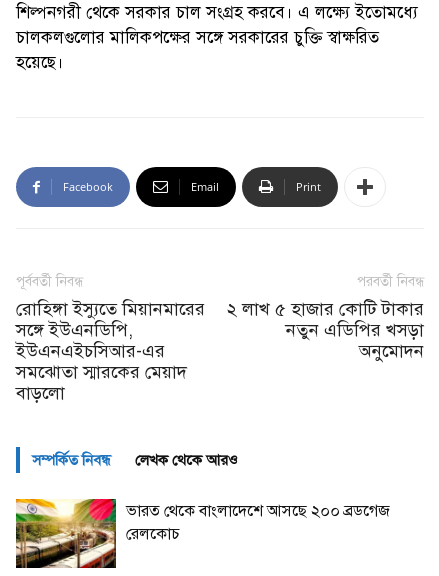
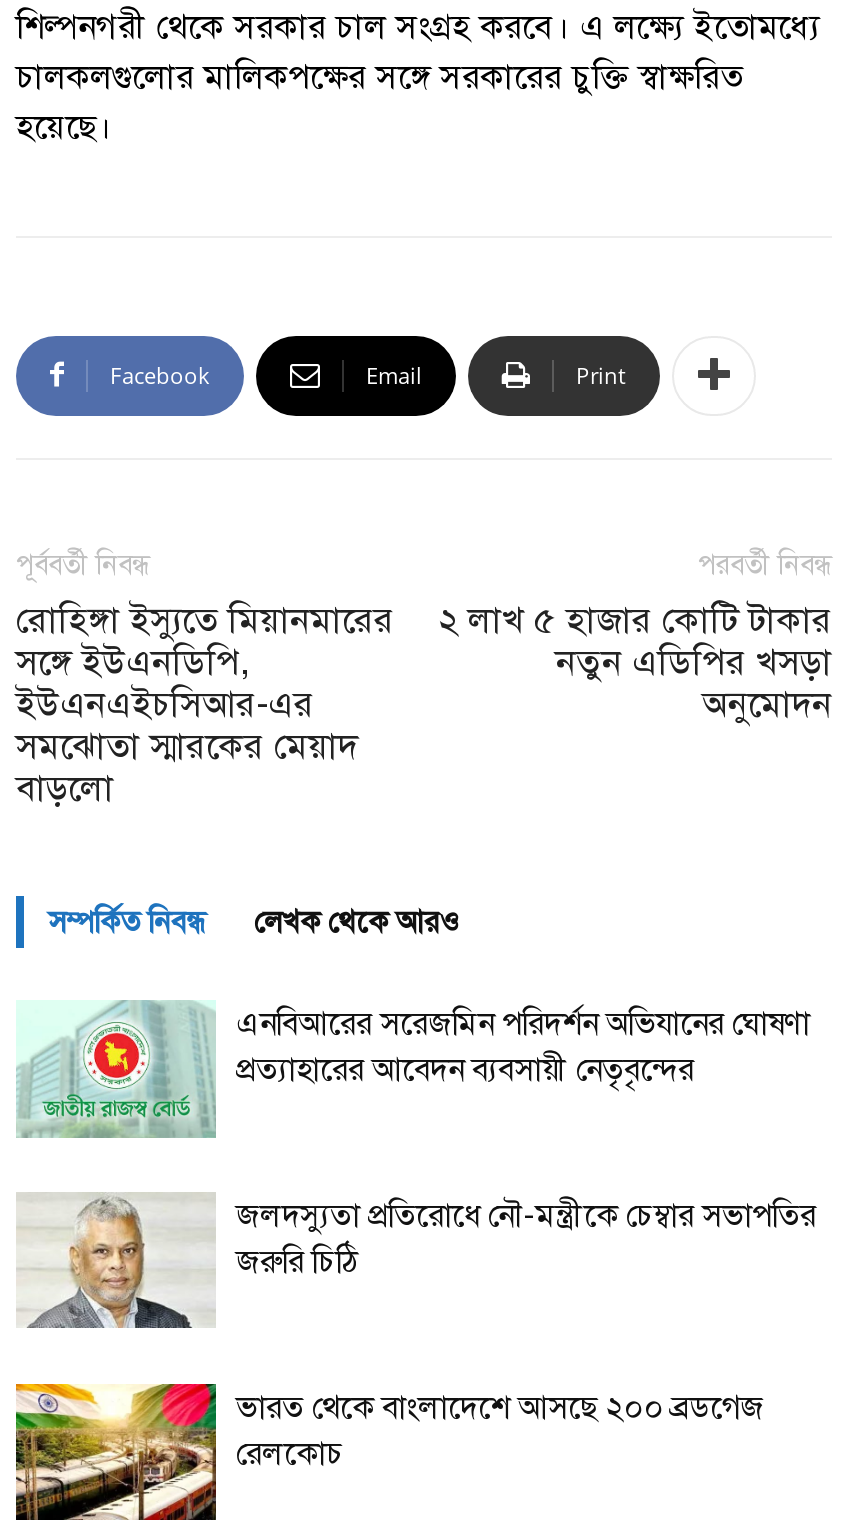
none -> [16,1000,810,1138] [image] | এনবিআরের সরেজমিন পরিদর্শন অভিযানের ঘোষণা | প্রত্যাহারের আবেদন ব্যবসায়ী নেতৃবৃন্দের
none -> [16,1192,816,1330] [image] | জলদস্যুতা প্রতিরোধে নৌ-মন্ত্রীকে চেম্বার সভাপতির | জরুরি চিঠি

